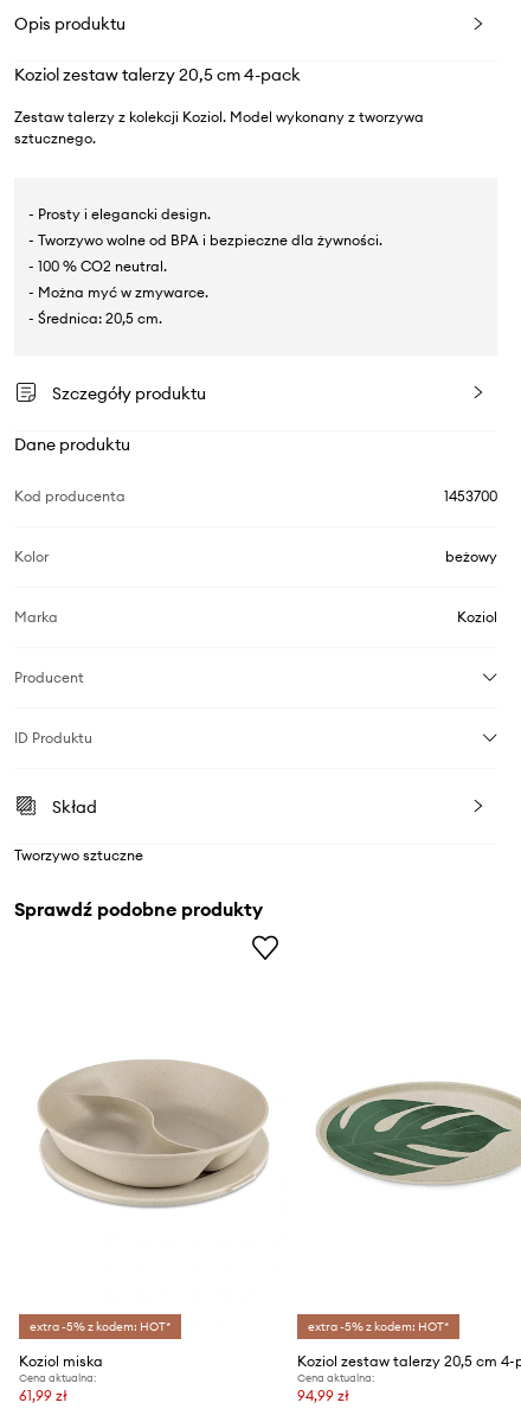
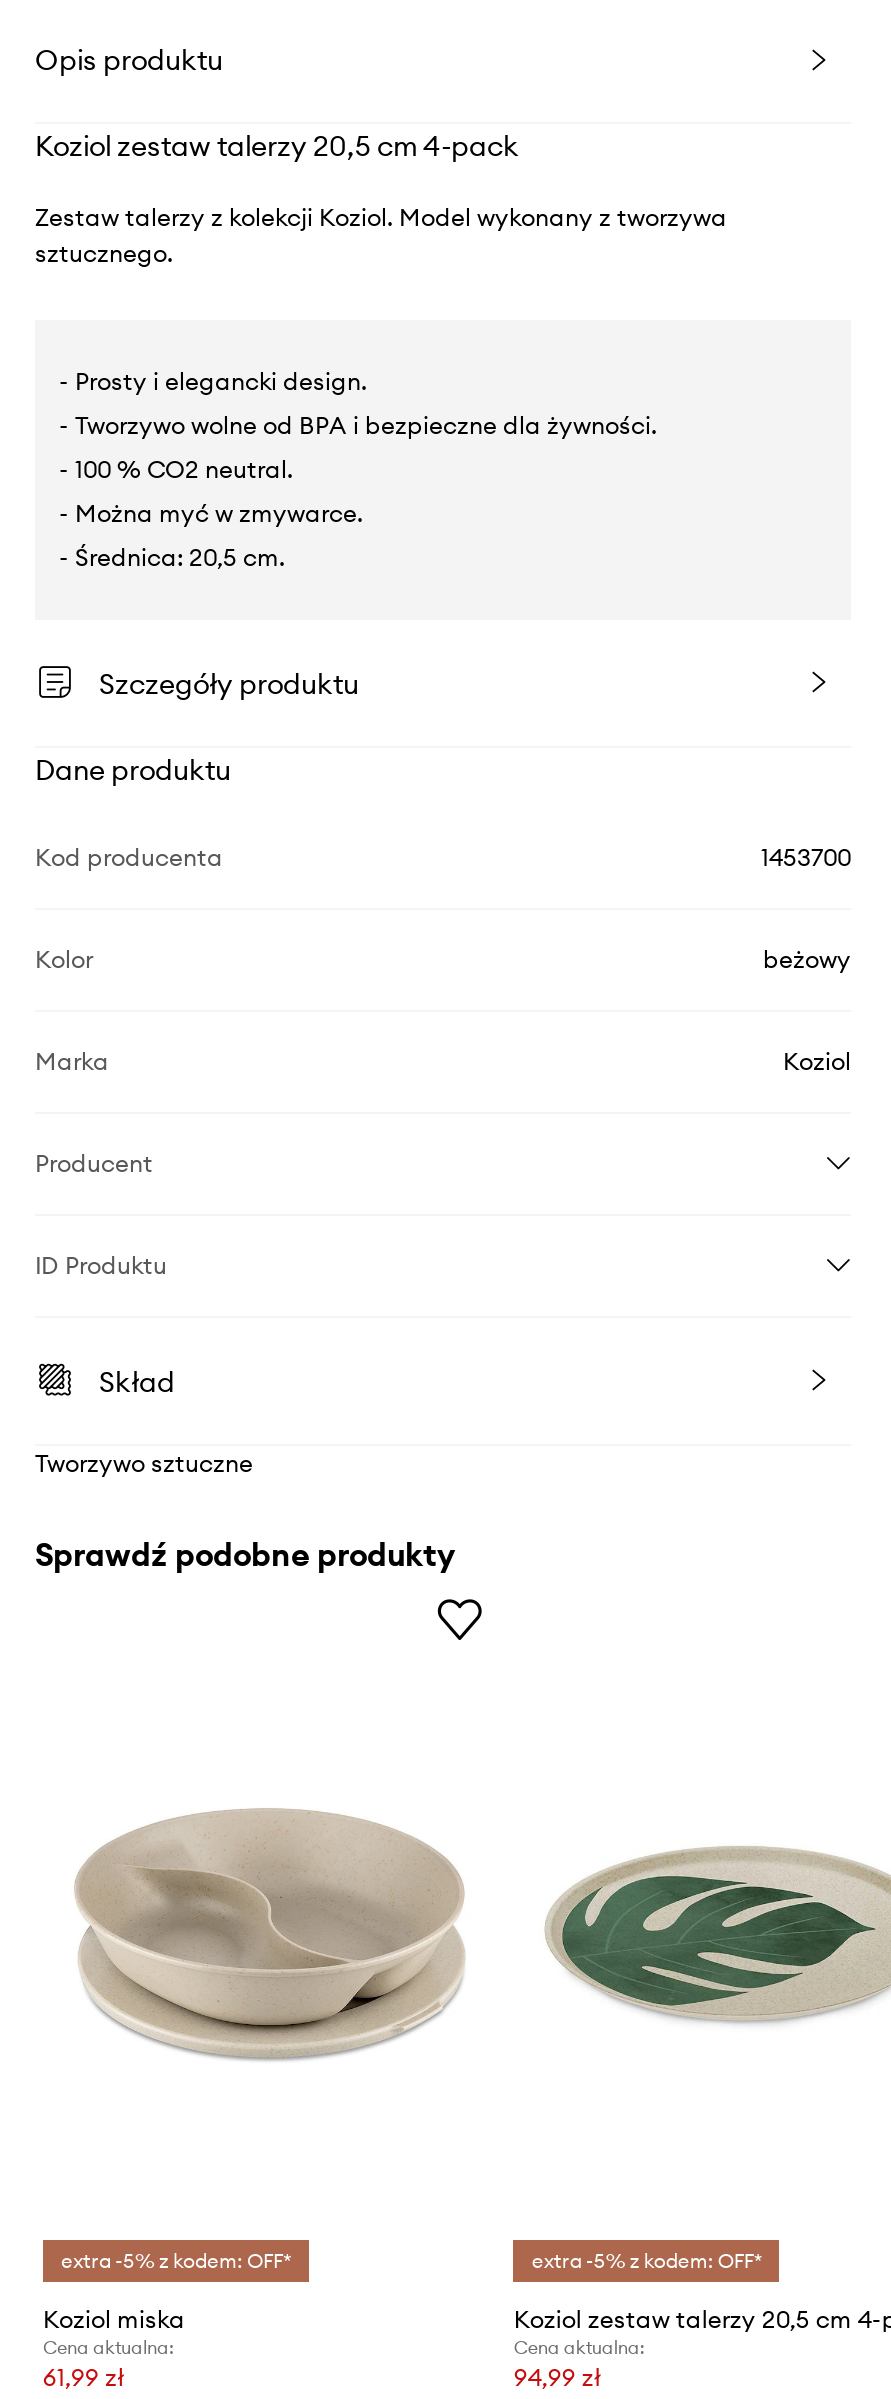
[30,1319,171,1334] extra -5% z kodem: HOT* -> [61,2247,291,2273] extra -5% z kodem: OFF*
[308,1319,449,1334] extra -5% z kodem: HOT* -> [532,2247,762,2273] extra -5% z kodem: OFF*

